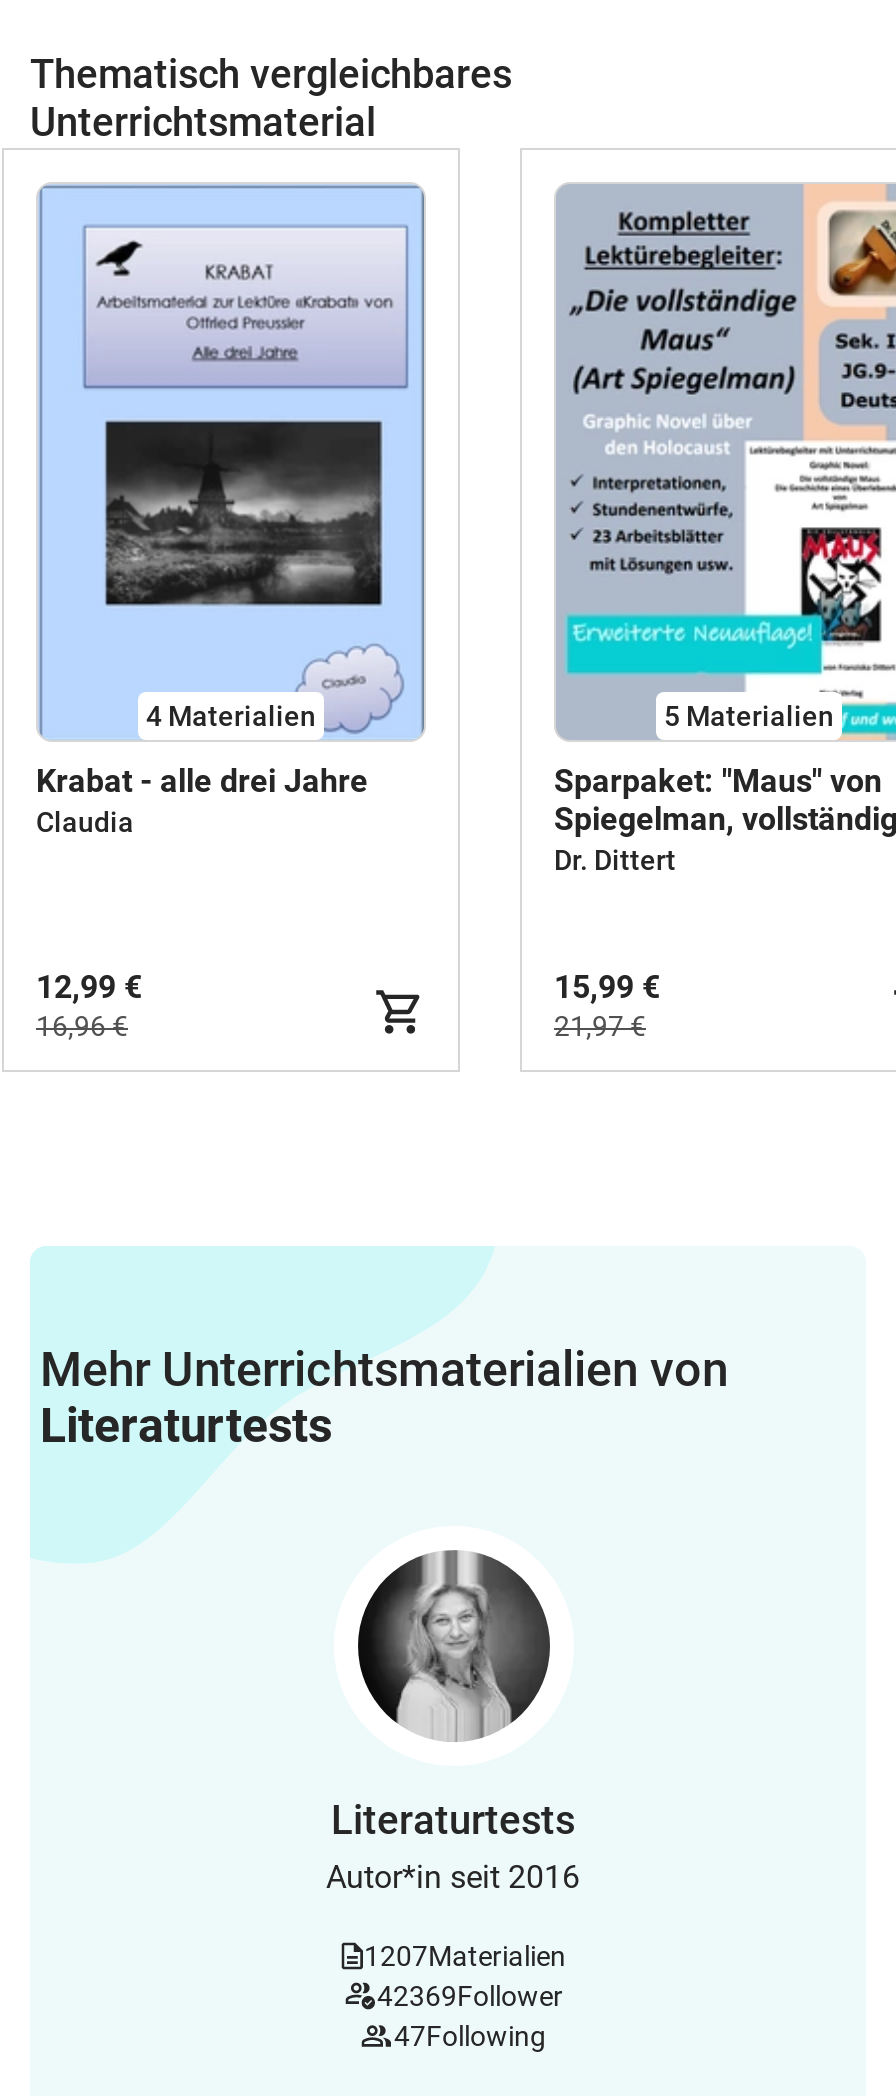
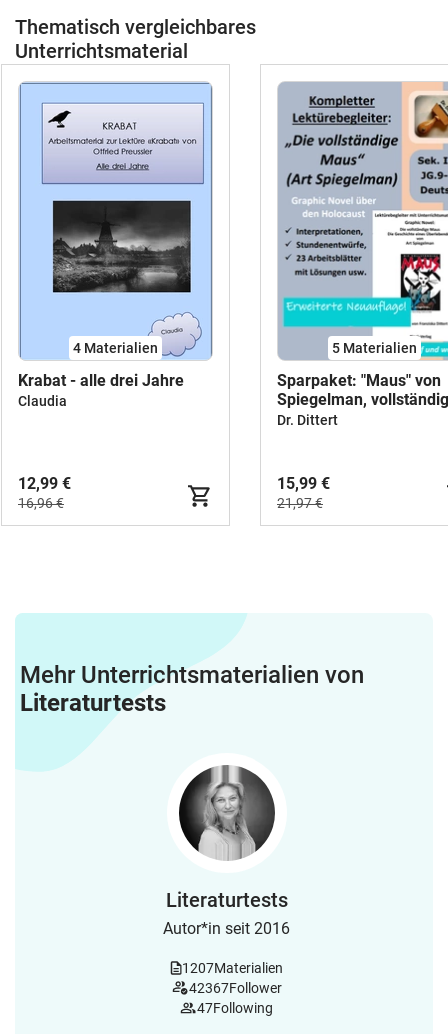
[377,1980,563,2012] 42369Follower -> [188,980,281,996] 42367Follower

